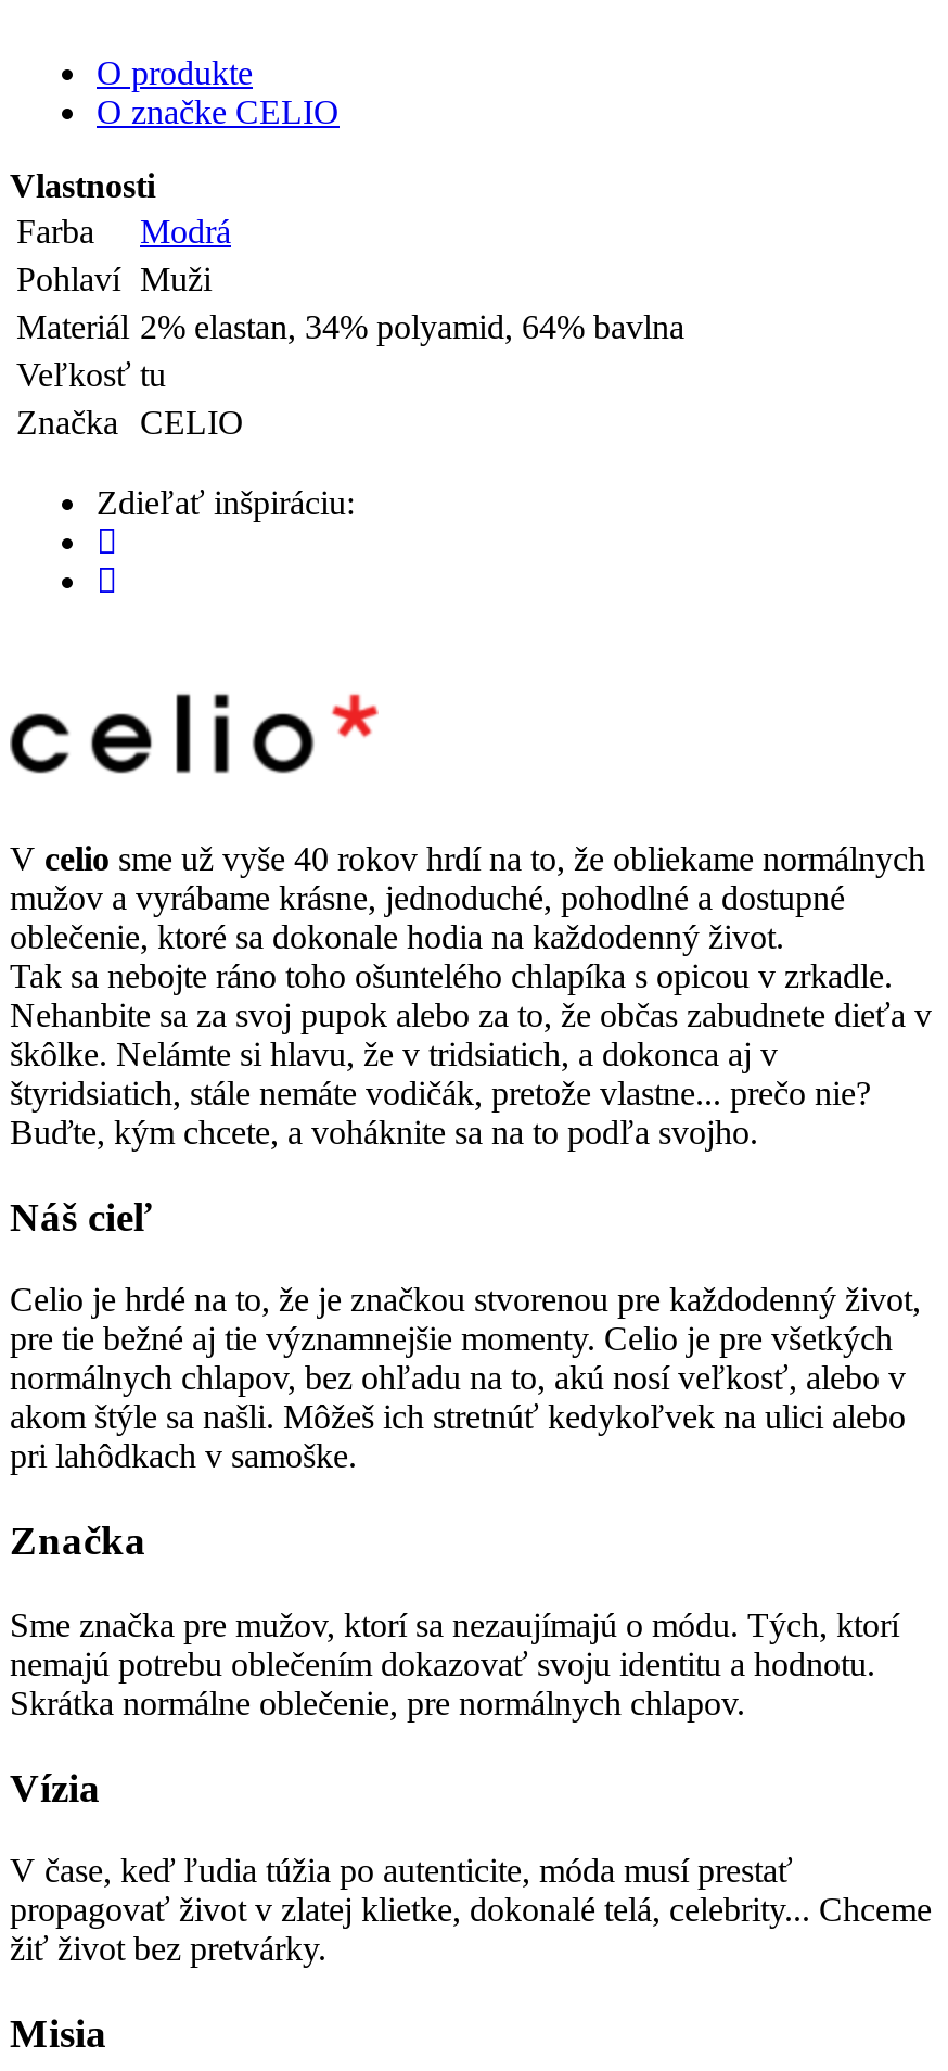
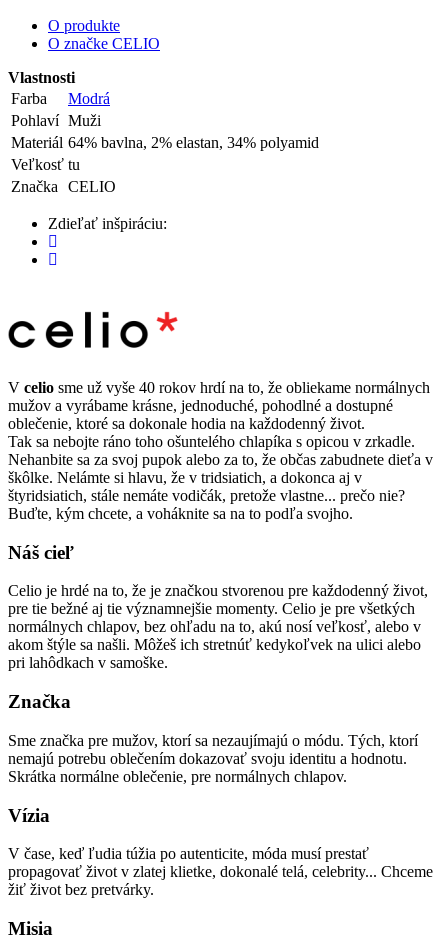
[16,308,684,345] Materiál 2% elastan, 34% polyamid, 64% bavlna -> [11,134,319,151] Materiál 64% bavlna, 2% elastan, 34% polyamid

